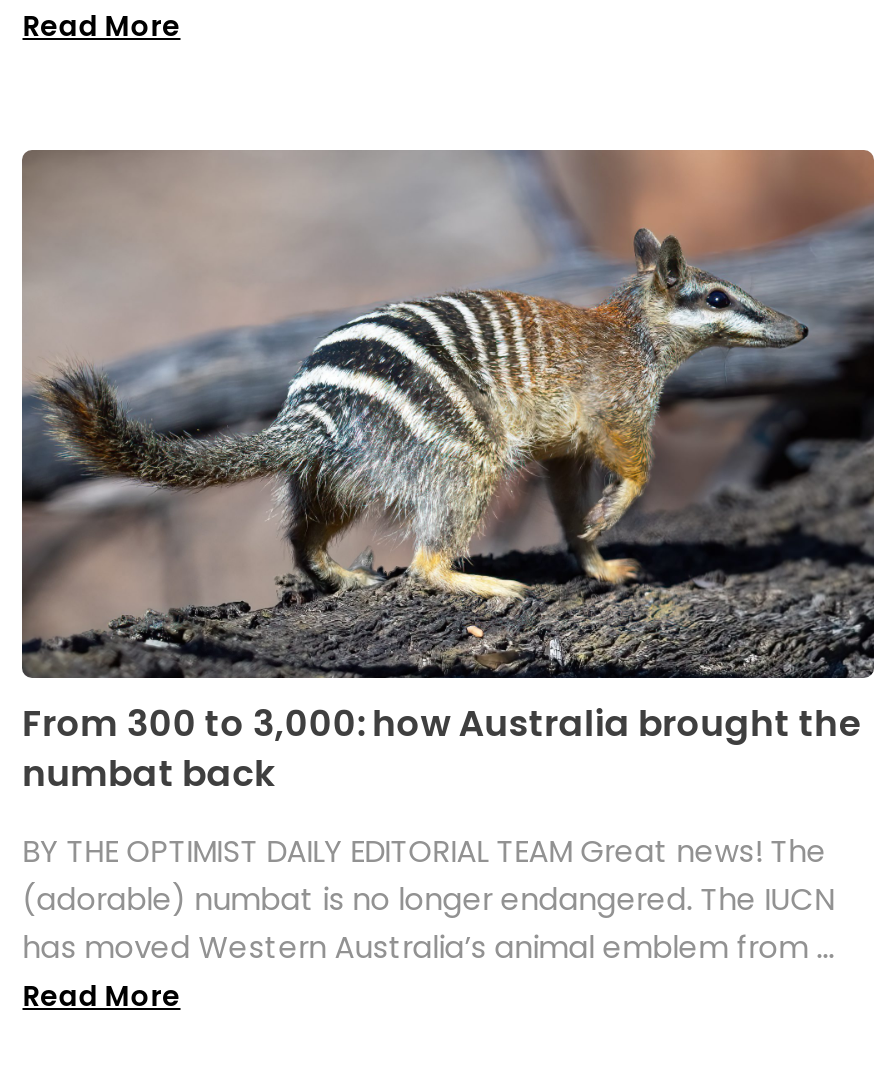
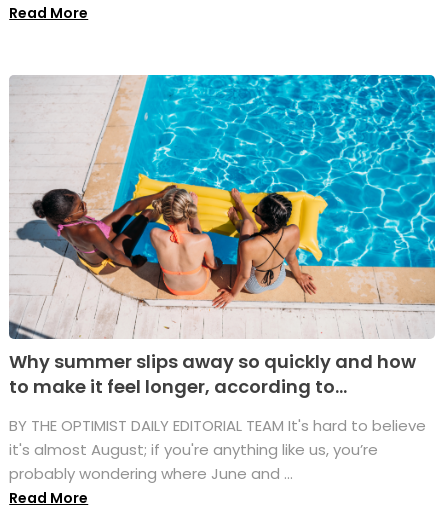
[20,148,876,797] [image] | From 300 to 3,000: how Australia brought the | numbat back -> [9,74,436,399] [image] | Why summer slips away so quickly and how | to make it feel longer, according to...
[22,829,834,967] BY THE OPTIMIST DAILY EDITORIAL TEAM Great news! The | (adorable) numbat is no longer endangered. The IUCN | has moved Western Australia’s animal emblem from ... -> [9,415,426,484] BY THE OPTIMIST DAILY EDITORIAL TEAM It's hard to believe | it's almost August; if you're anything like us, you’re | probably wondering where June and ...

